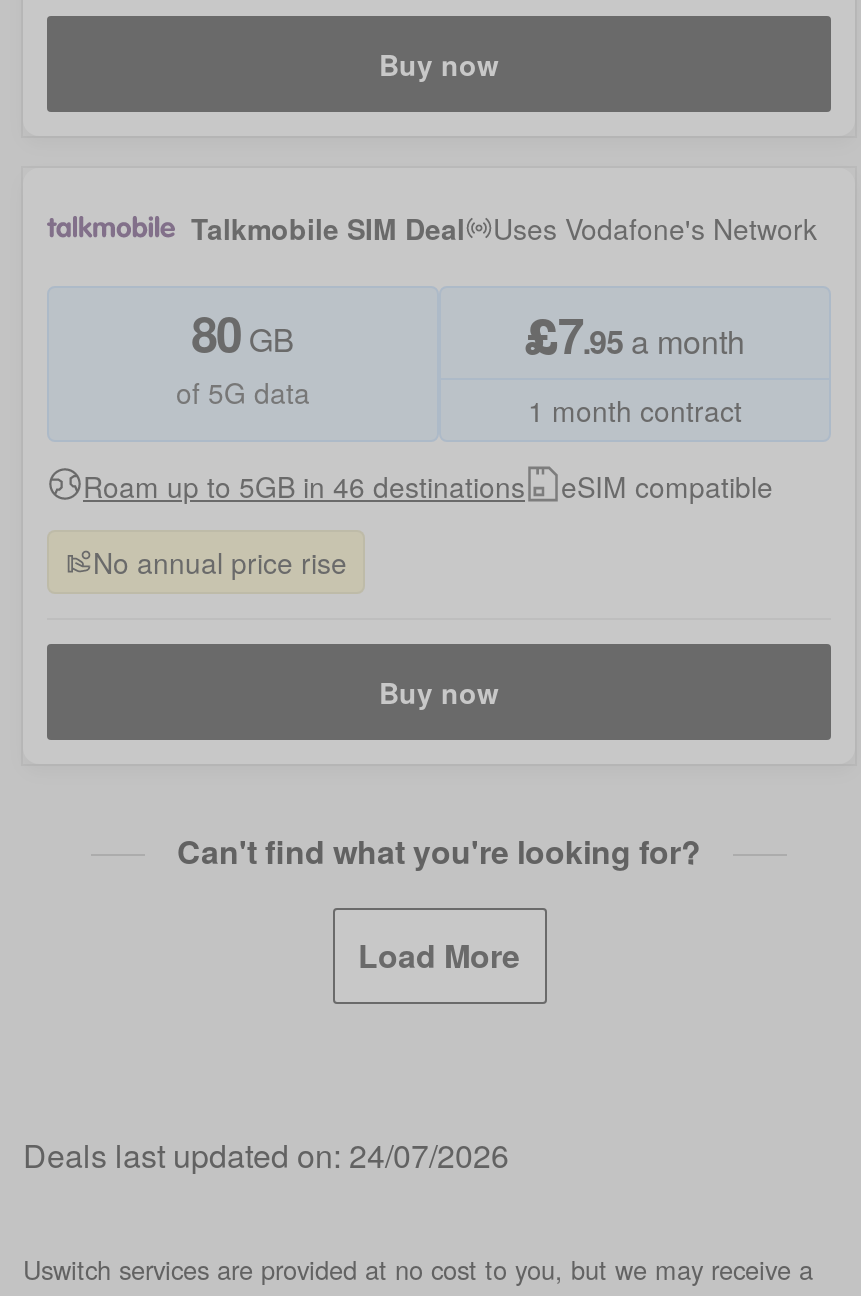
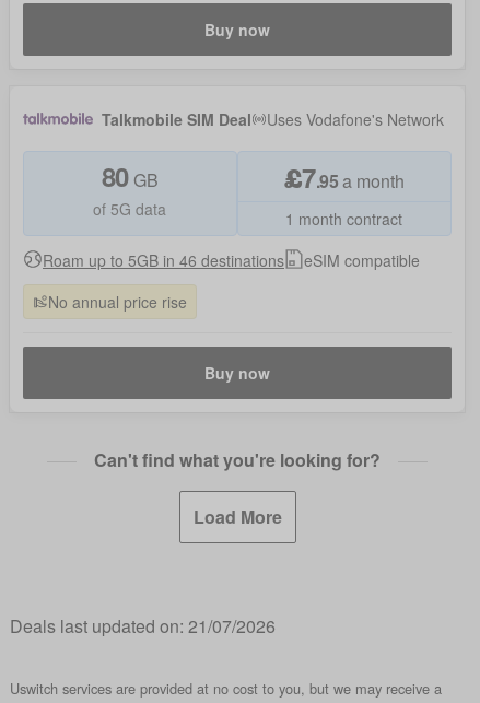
[23,1133,509,1179] Deals last updated on: 24/07/2026 -> [10,614,276,639] Deals last updated on: 21/07/2026

